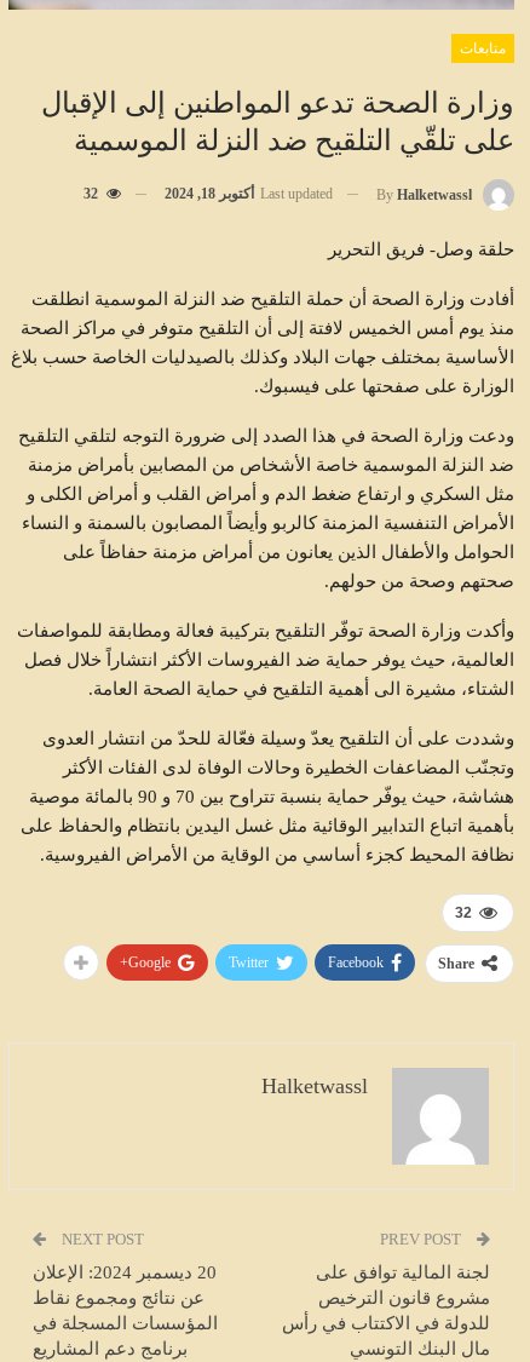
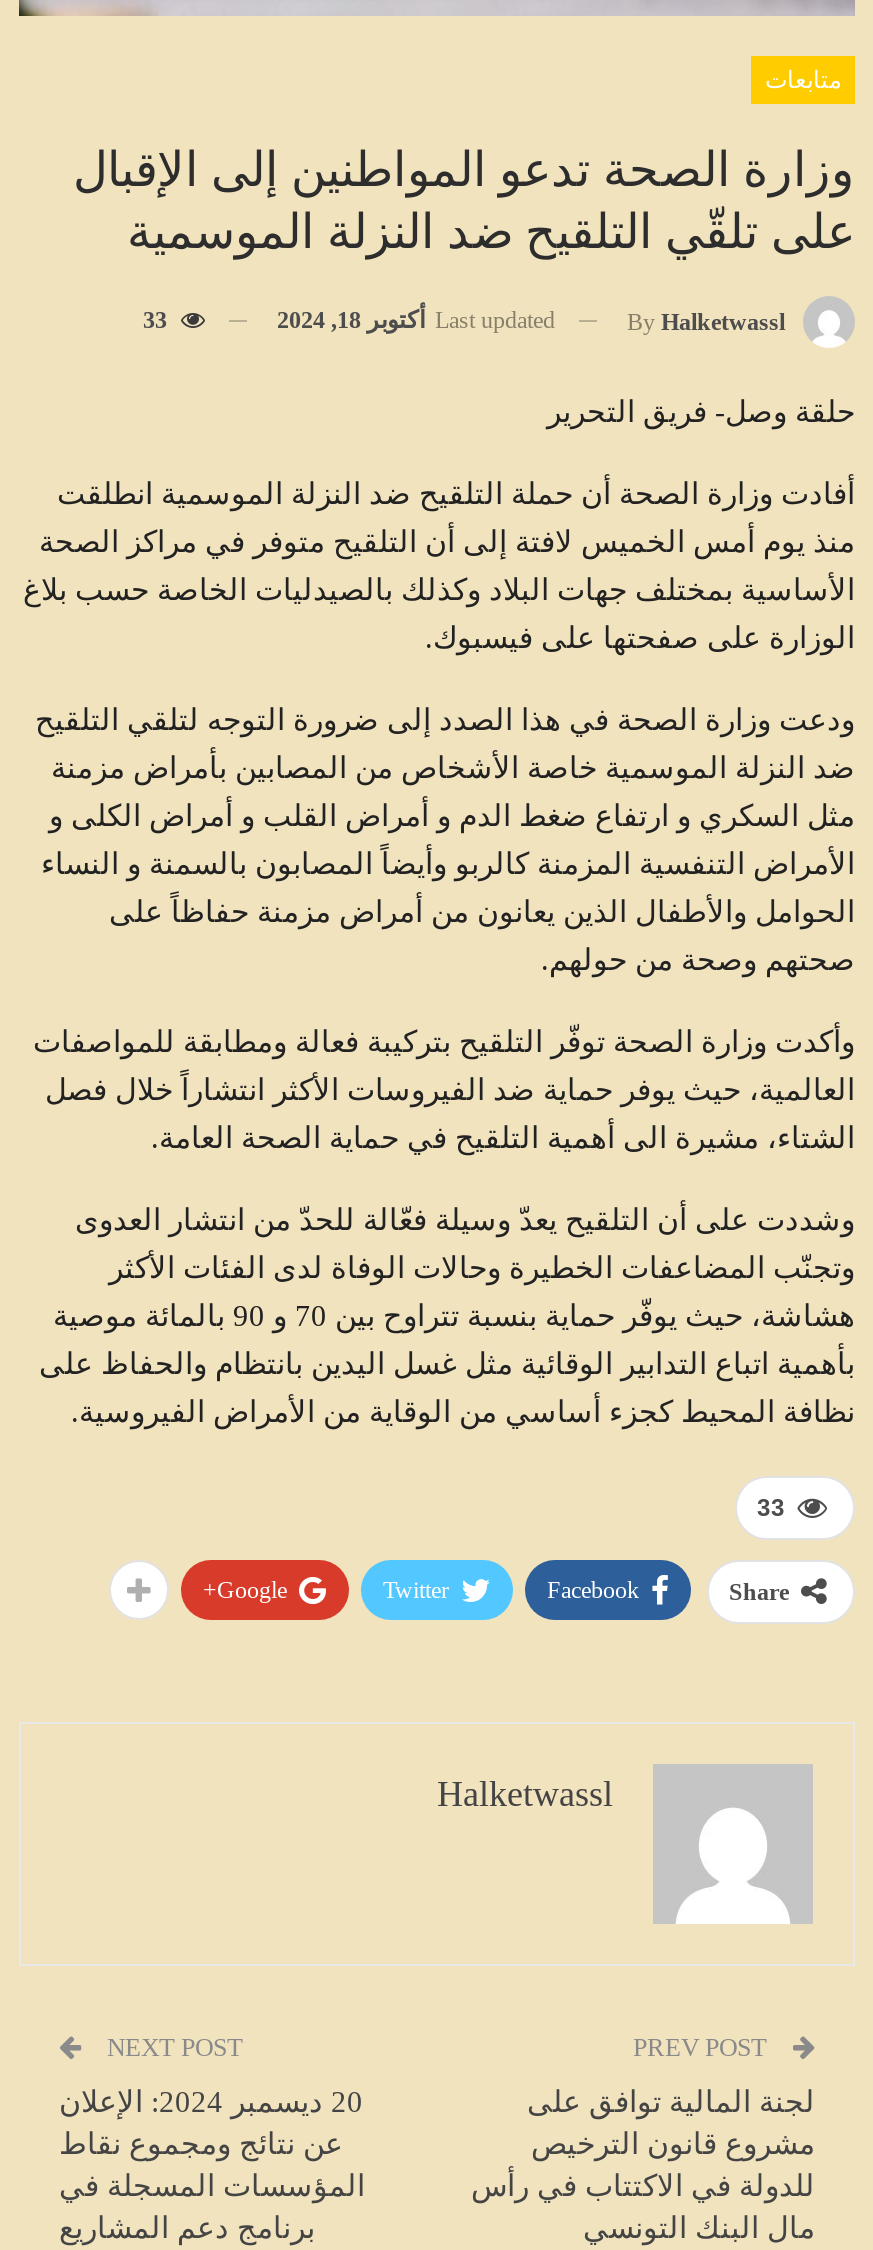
[83,185,98,202] 32 -> [143,305,167,333] 33
[455,904,472,921] 32 -> [757,1494,785,1522] 33

